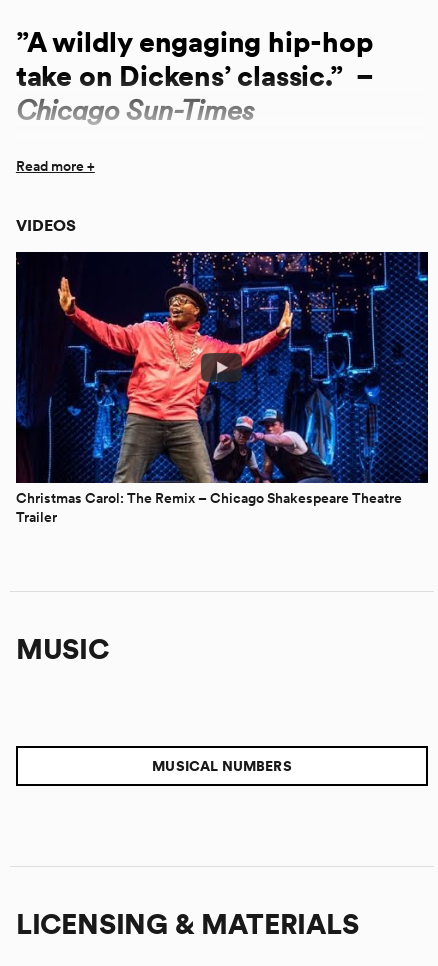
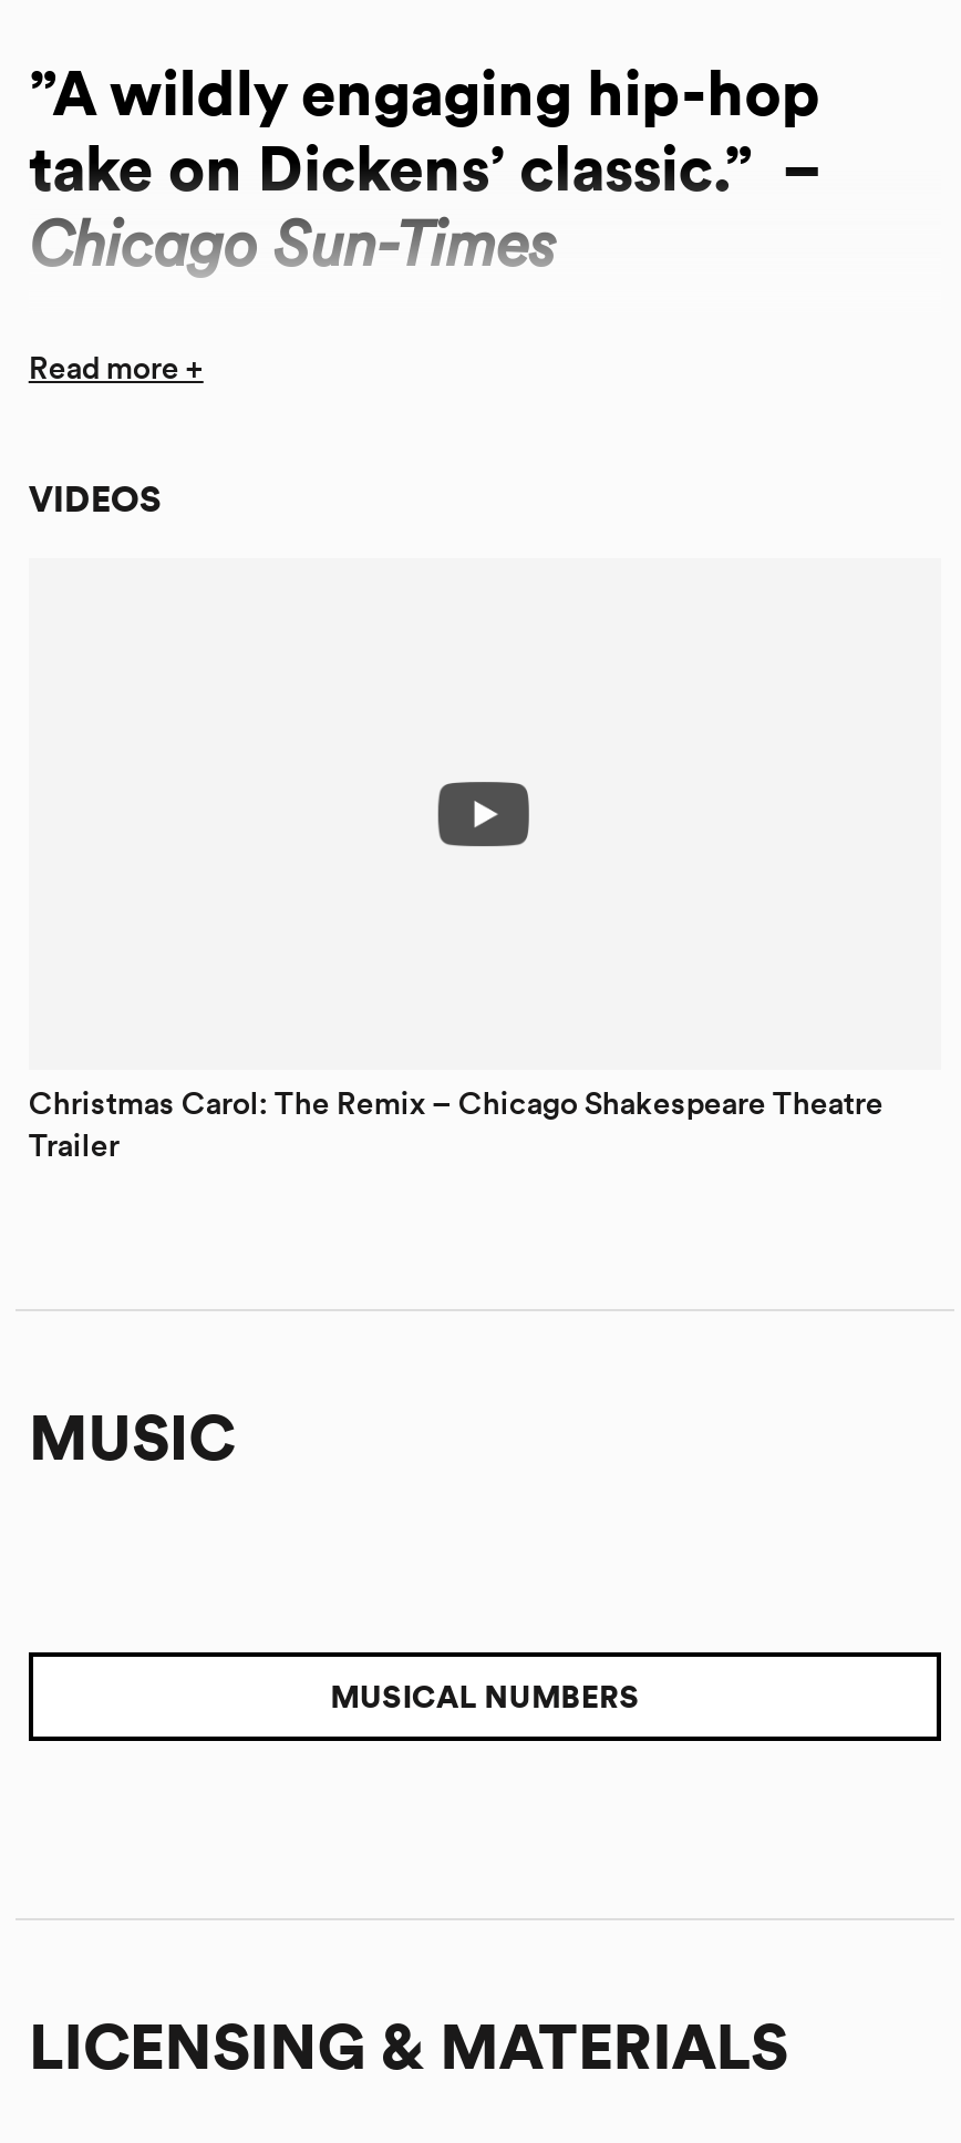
[15,251,429,484] [image] -> none

